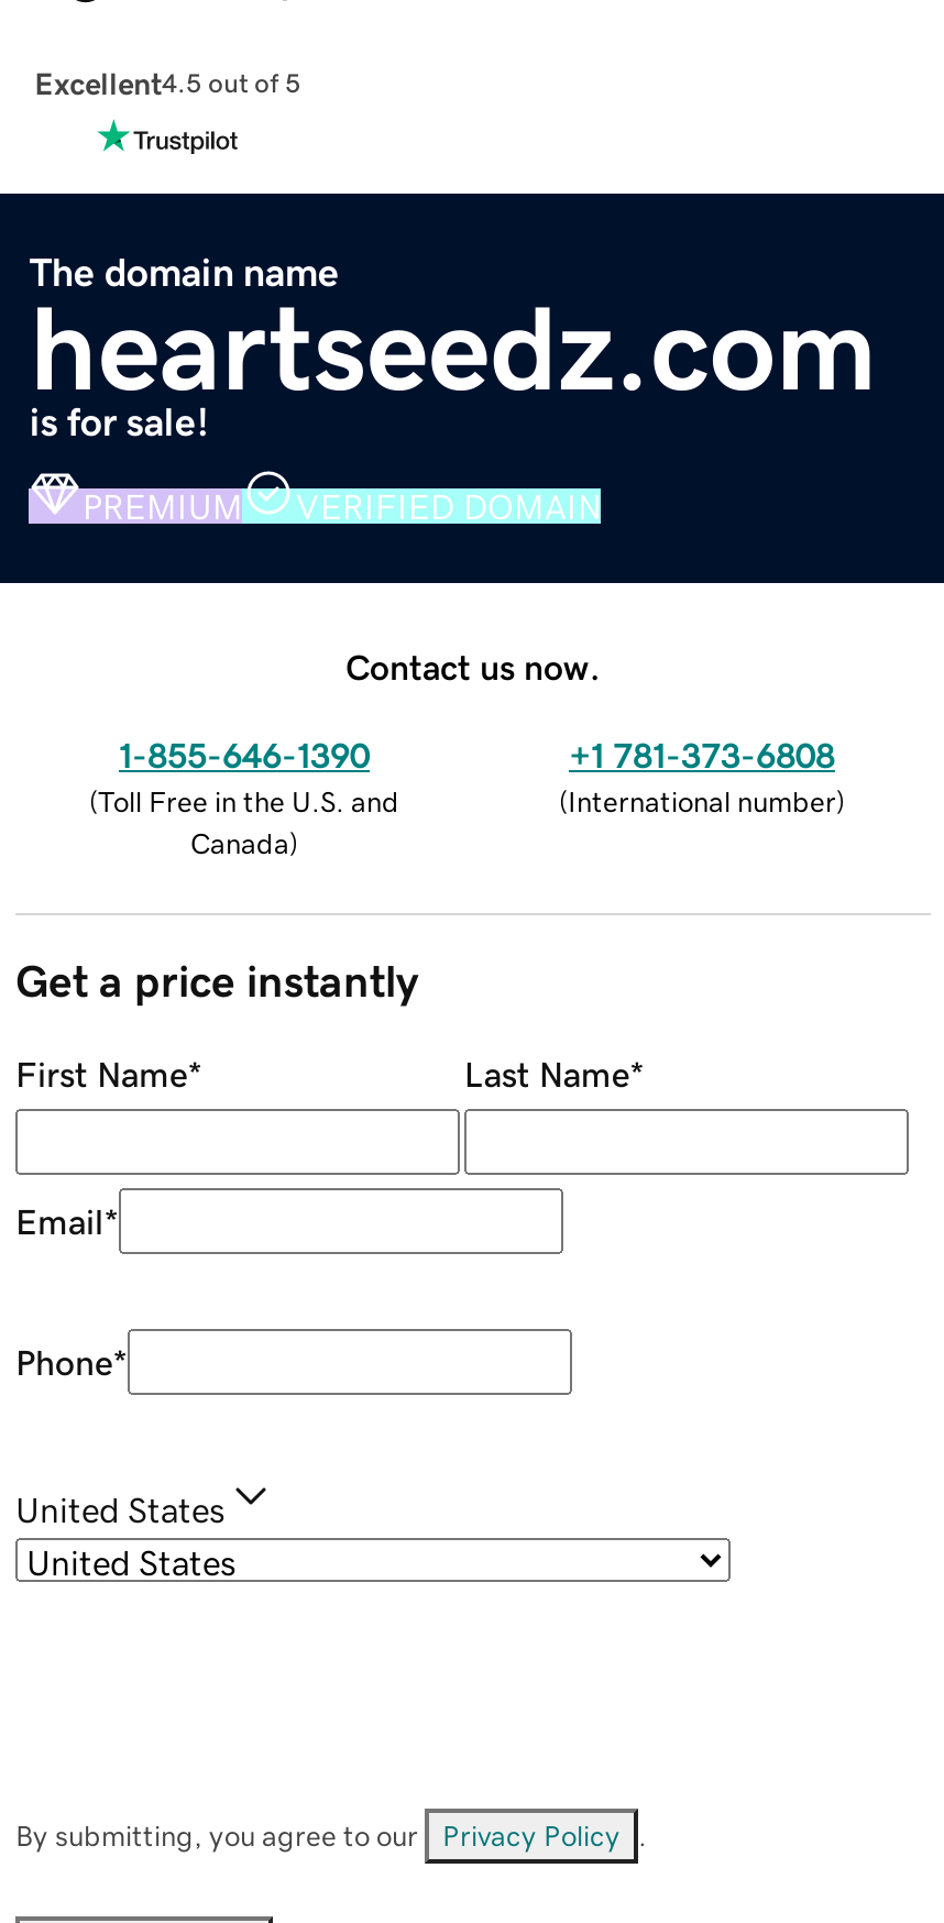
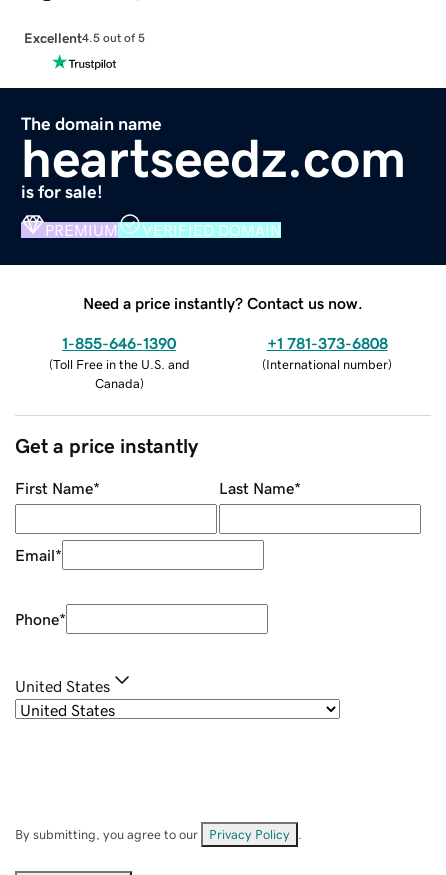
[345,648,601,683] Contact us now. -> [83,295,363,311] Need a price instantly? Contact us now.

